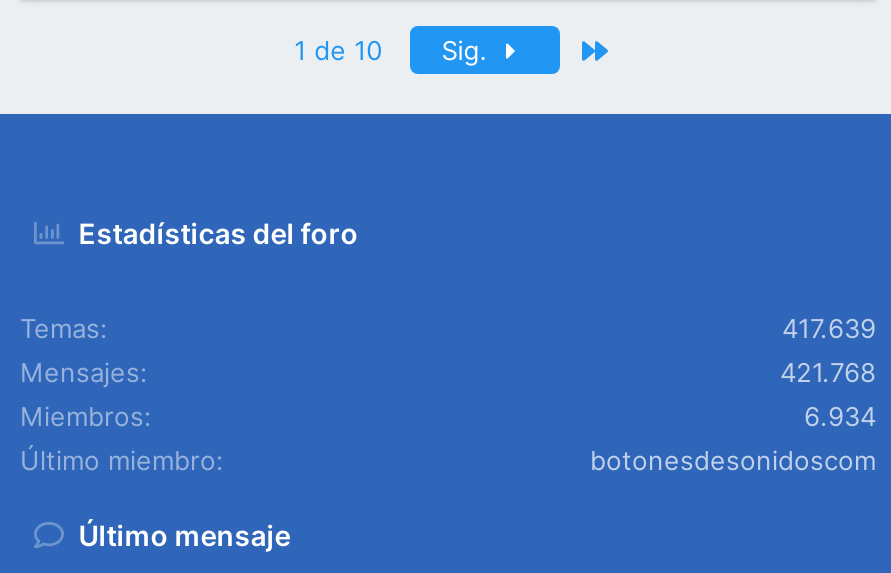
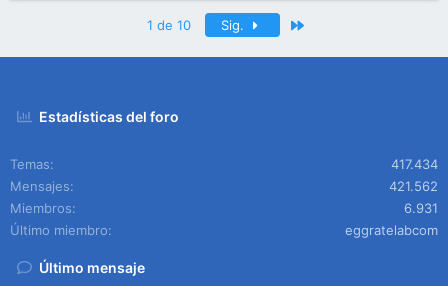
[782,312,876,344] 417.639 -> [391,156,438,172] 417.434
[780,356,876,388] 421.768 -> [389,178,438,194] 421.562
[804,400,876,432] 6.934 -> [404,200,438,216] 6.931
[590,444,876,476] botonesdesonidoscom -> [345,222,438,238] eggratelabcom

